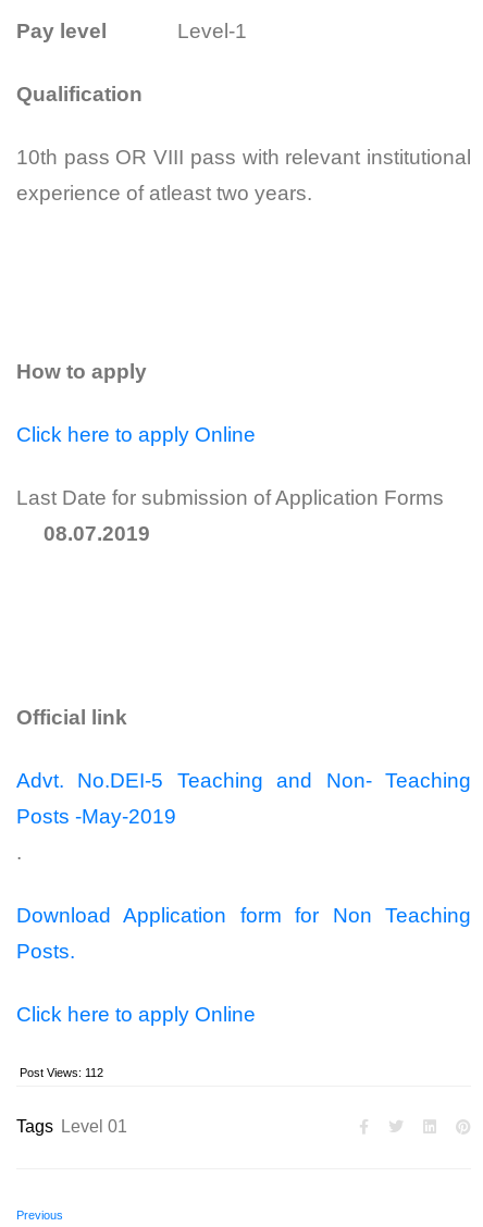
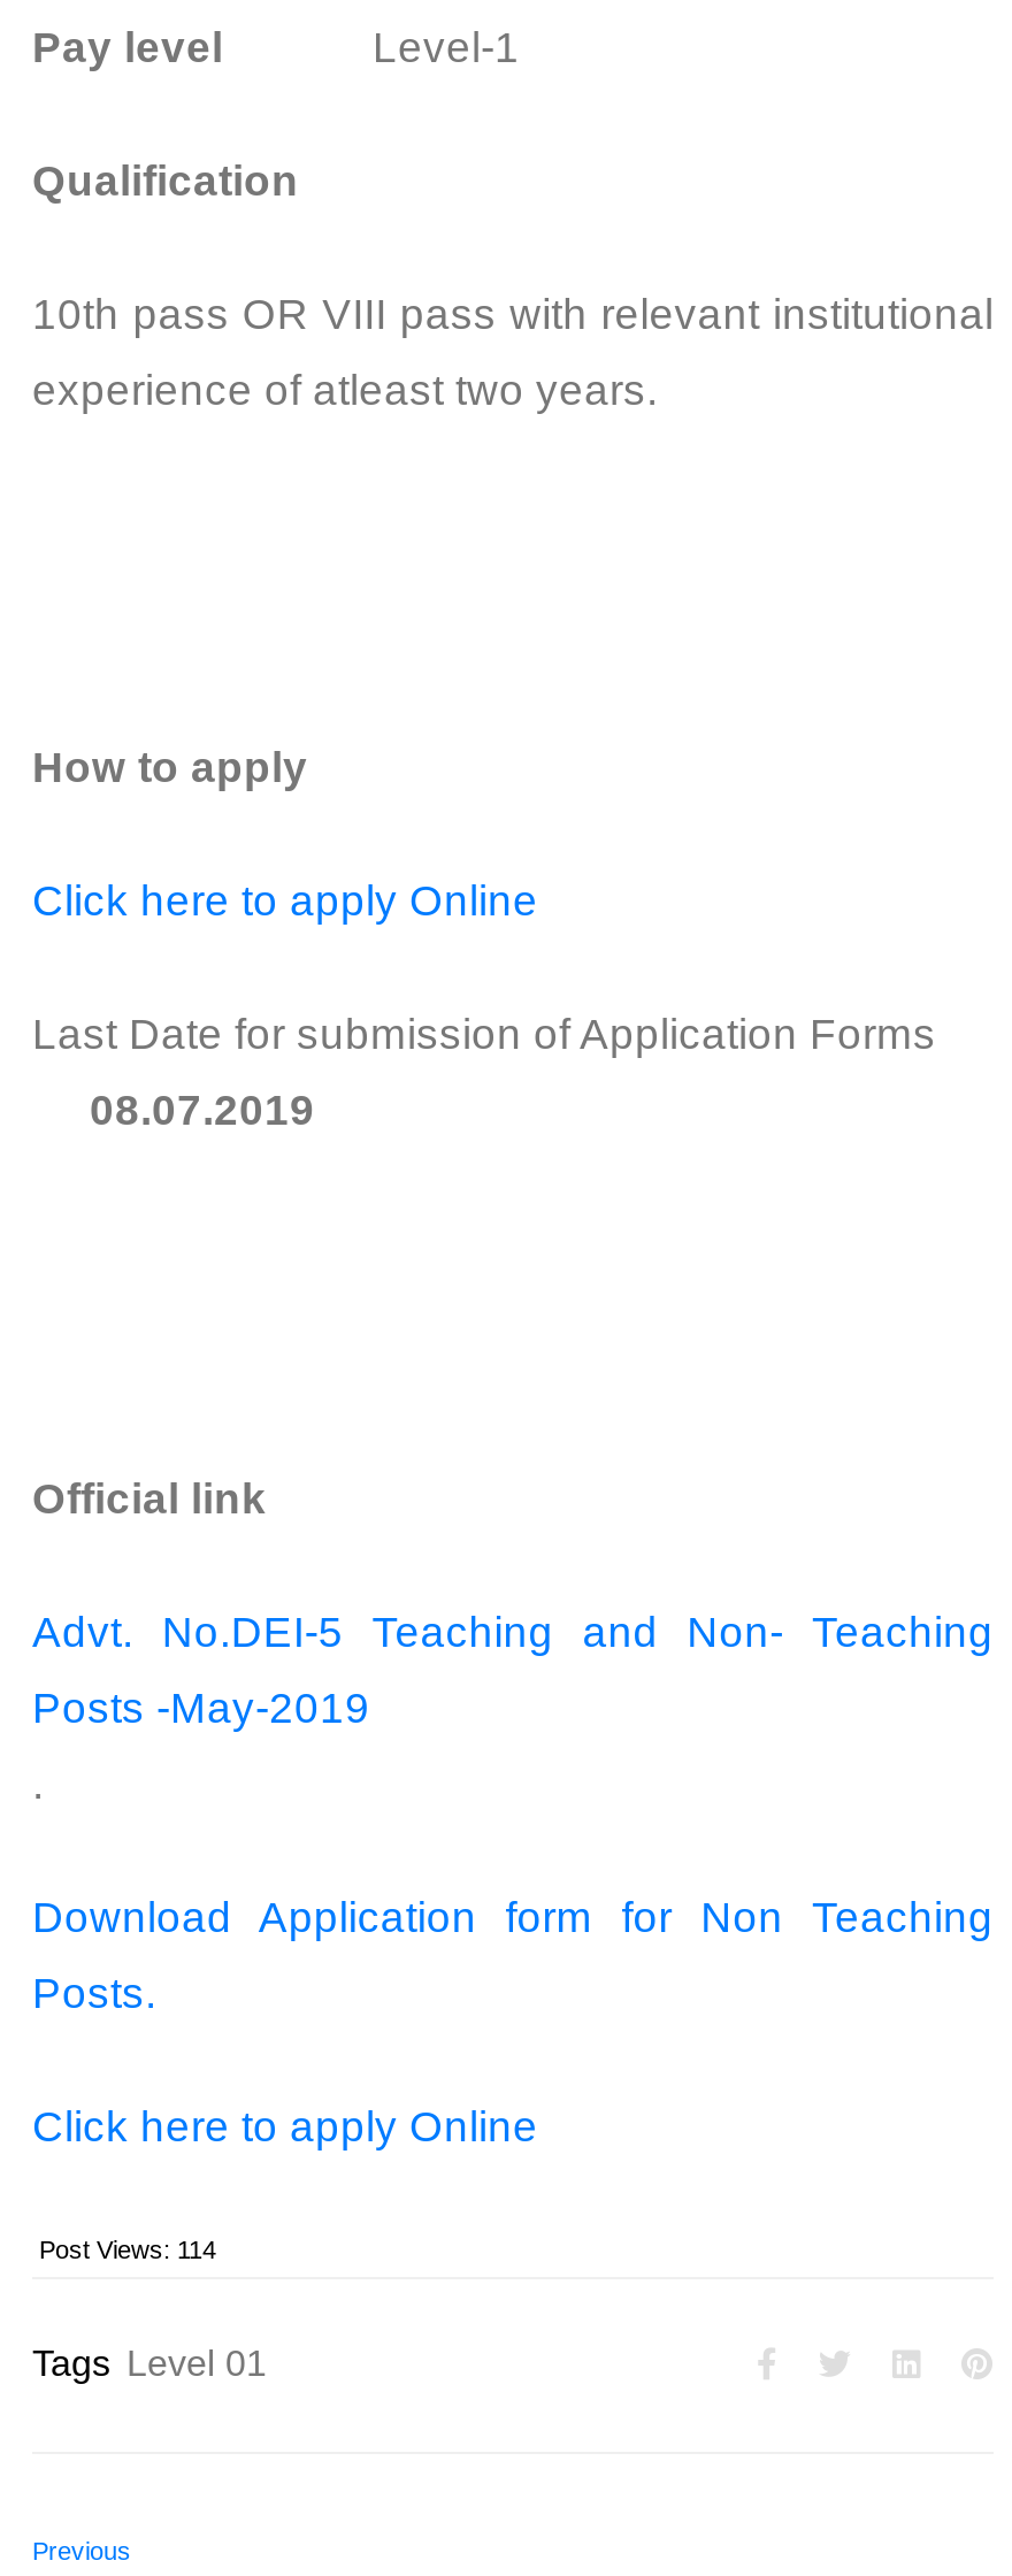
[20,1066,103,1079] Post Views: 112 -> [39,2236,216,2263] Post Views: 114

